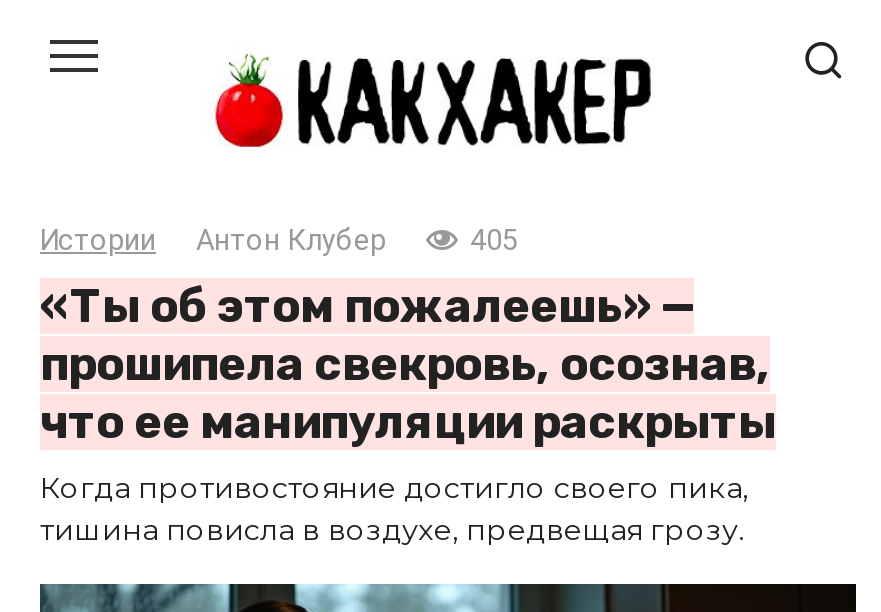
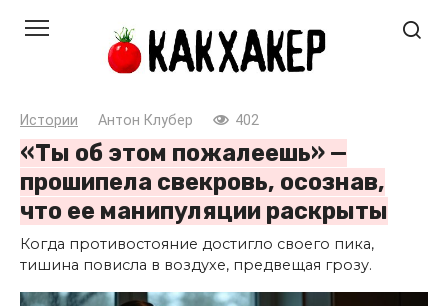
[470,224,518,258] 405 -> [235,112,259,129] 402

